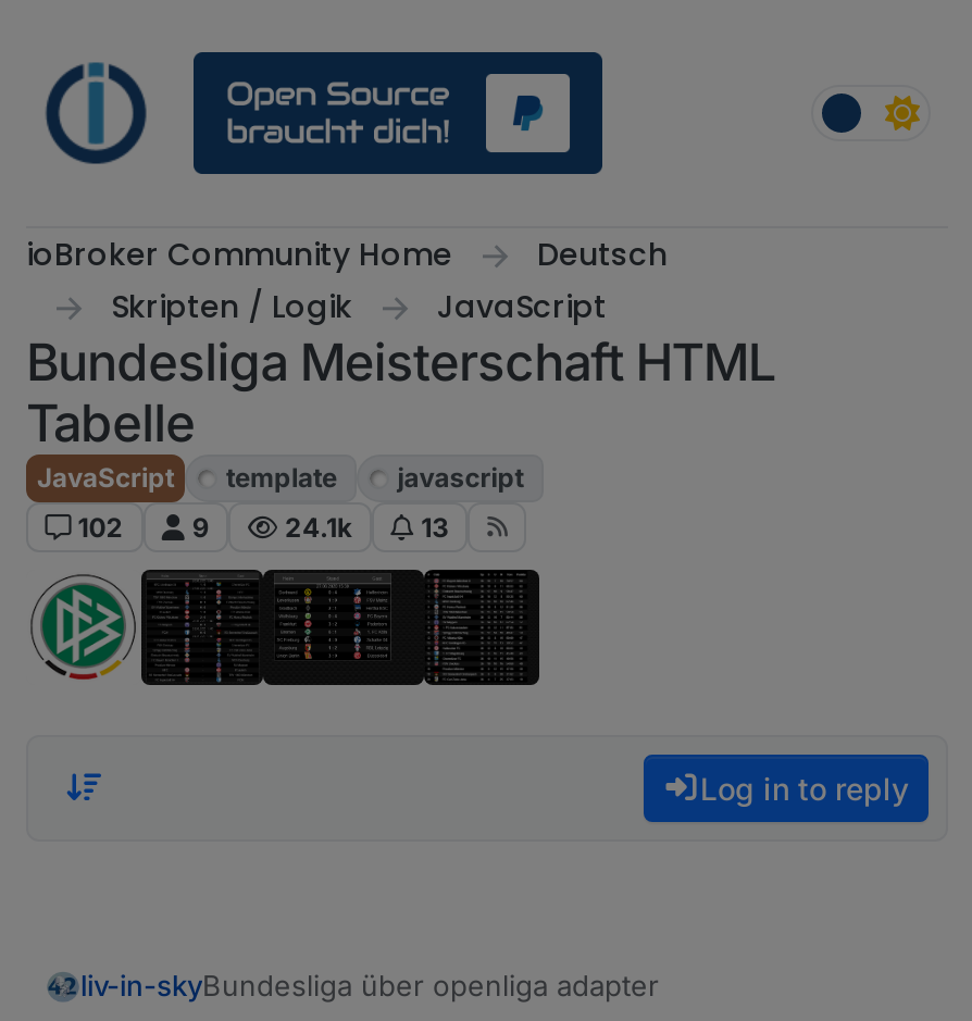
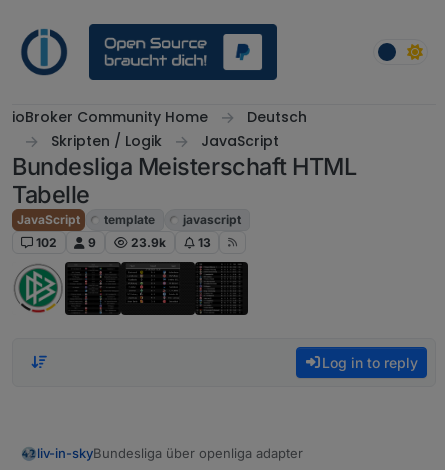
[285,510,352,543] 24.1k -> [131,235,166,250] 23.9k

